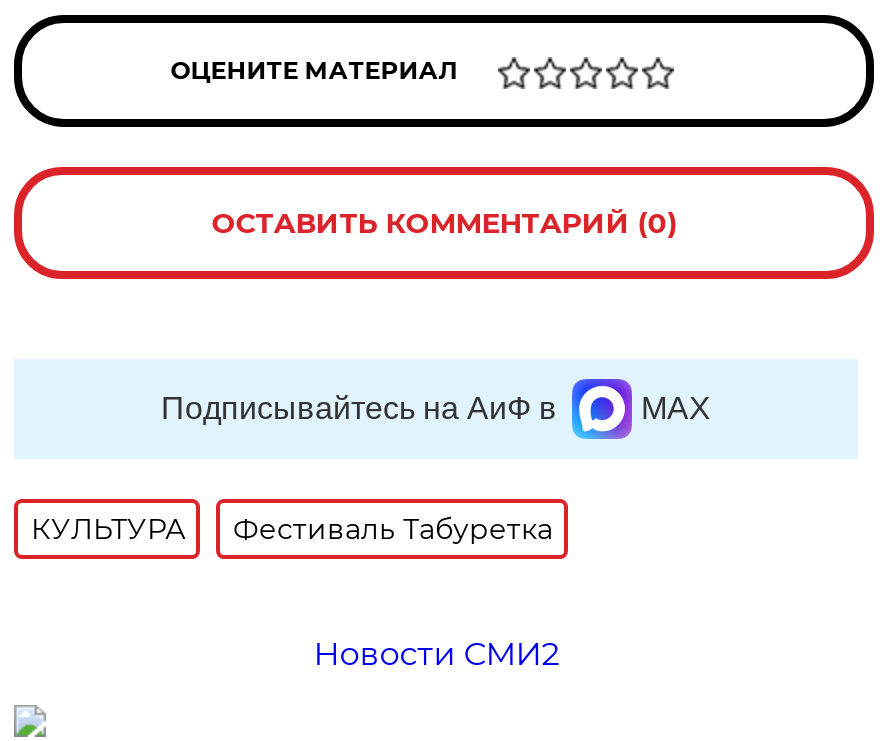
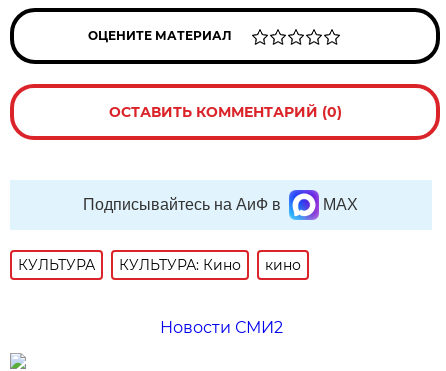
[233,511,553,547] Фестиваль Табуретка -> [119,256,301,274] КУЛЬТУРА: Кино | кино

